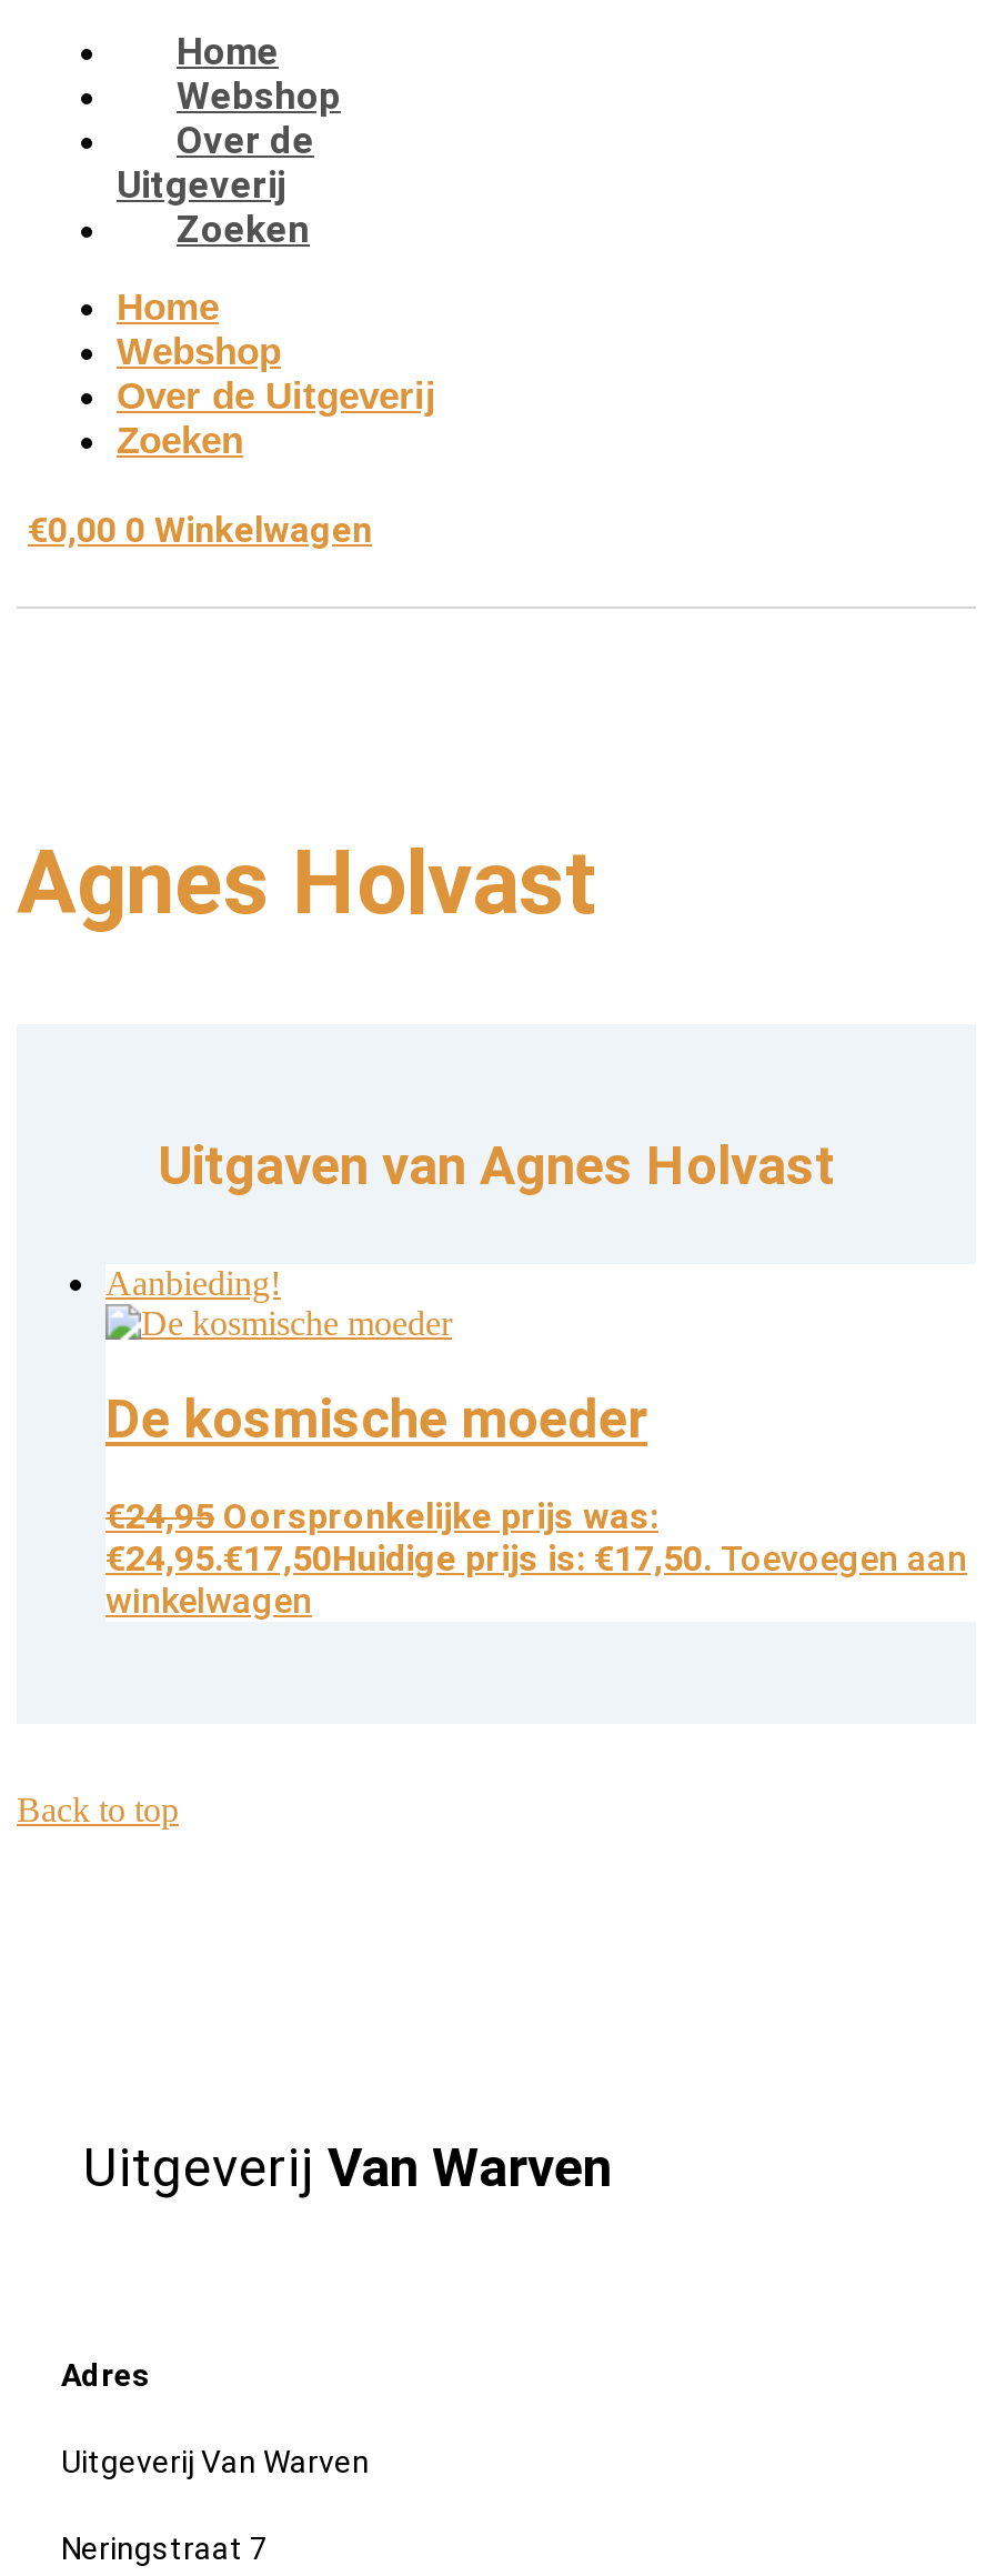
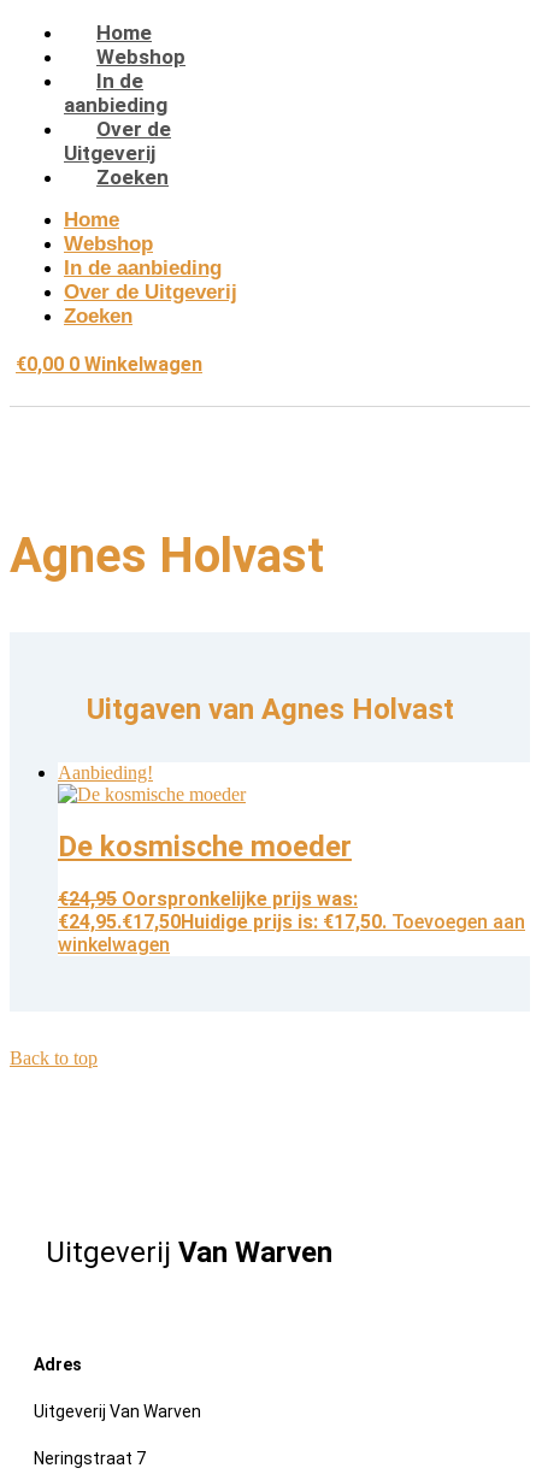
none -> [64,69,167,117] In de | aanbieding
none -> [64,257,222,279] In de aanbieding

